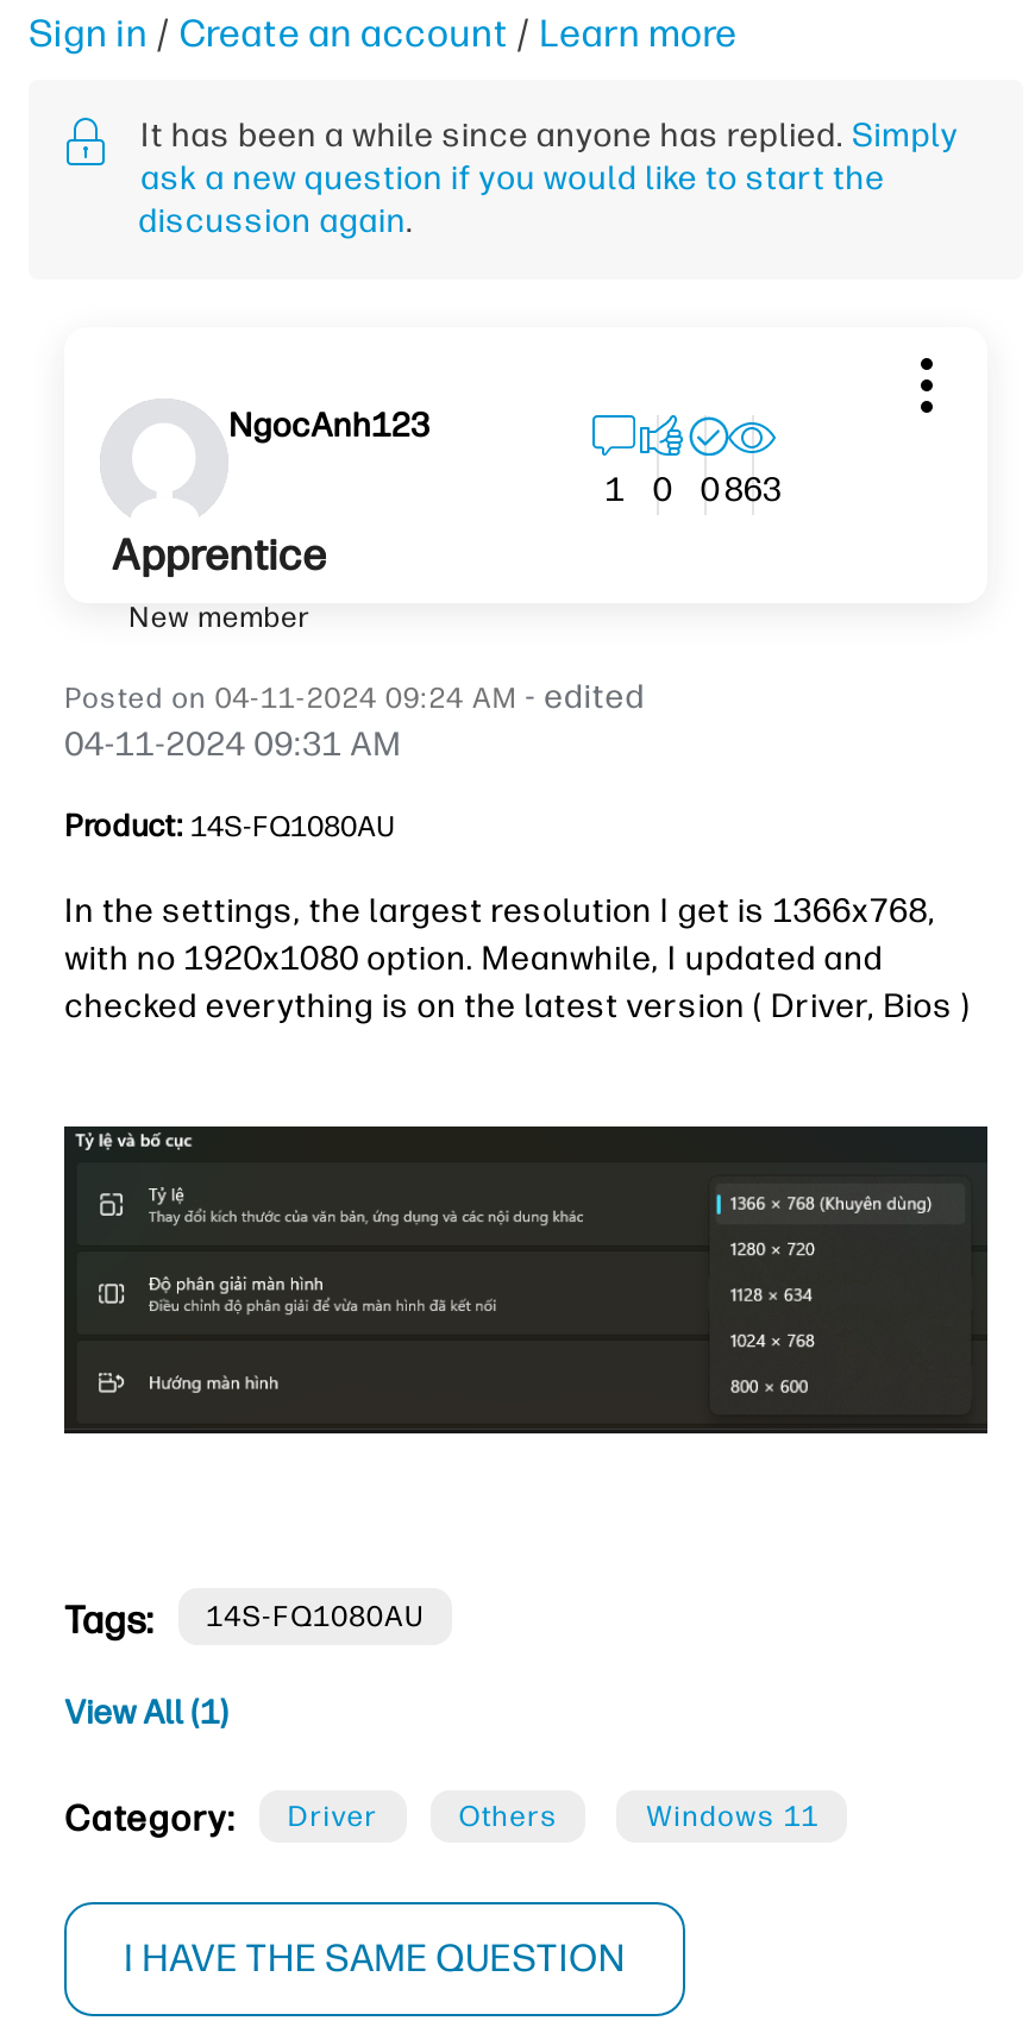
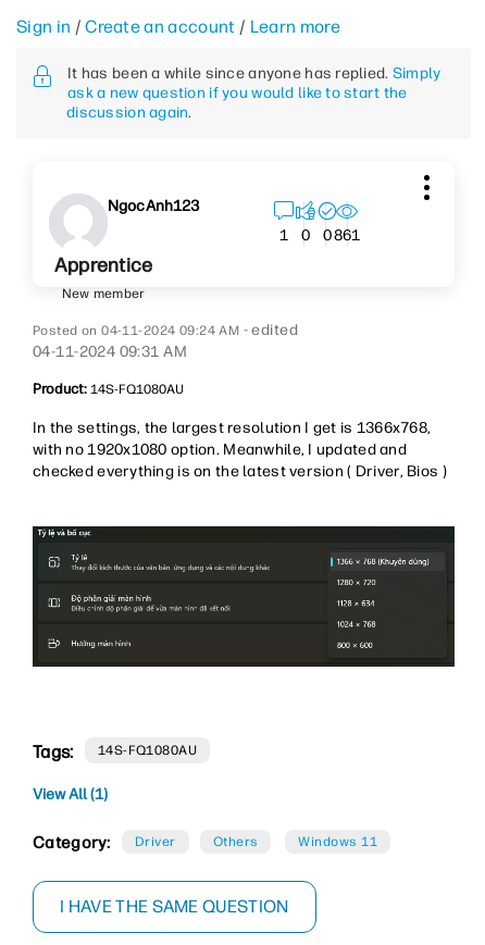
[605,469,781,510] 1 0 0 863 -> [280,226,360,245] 1 0 0 861

